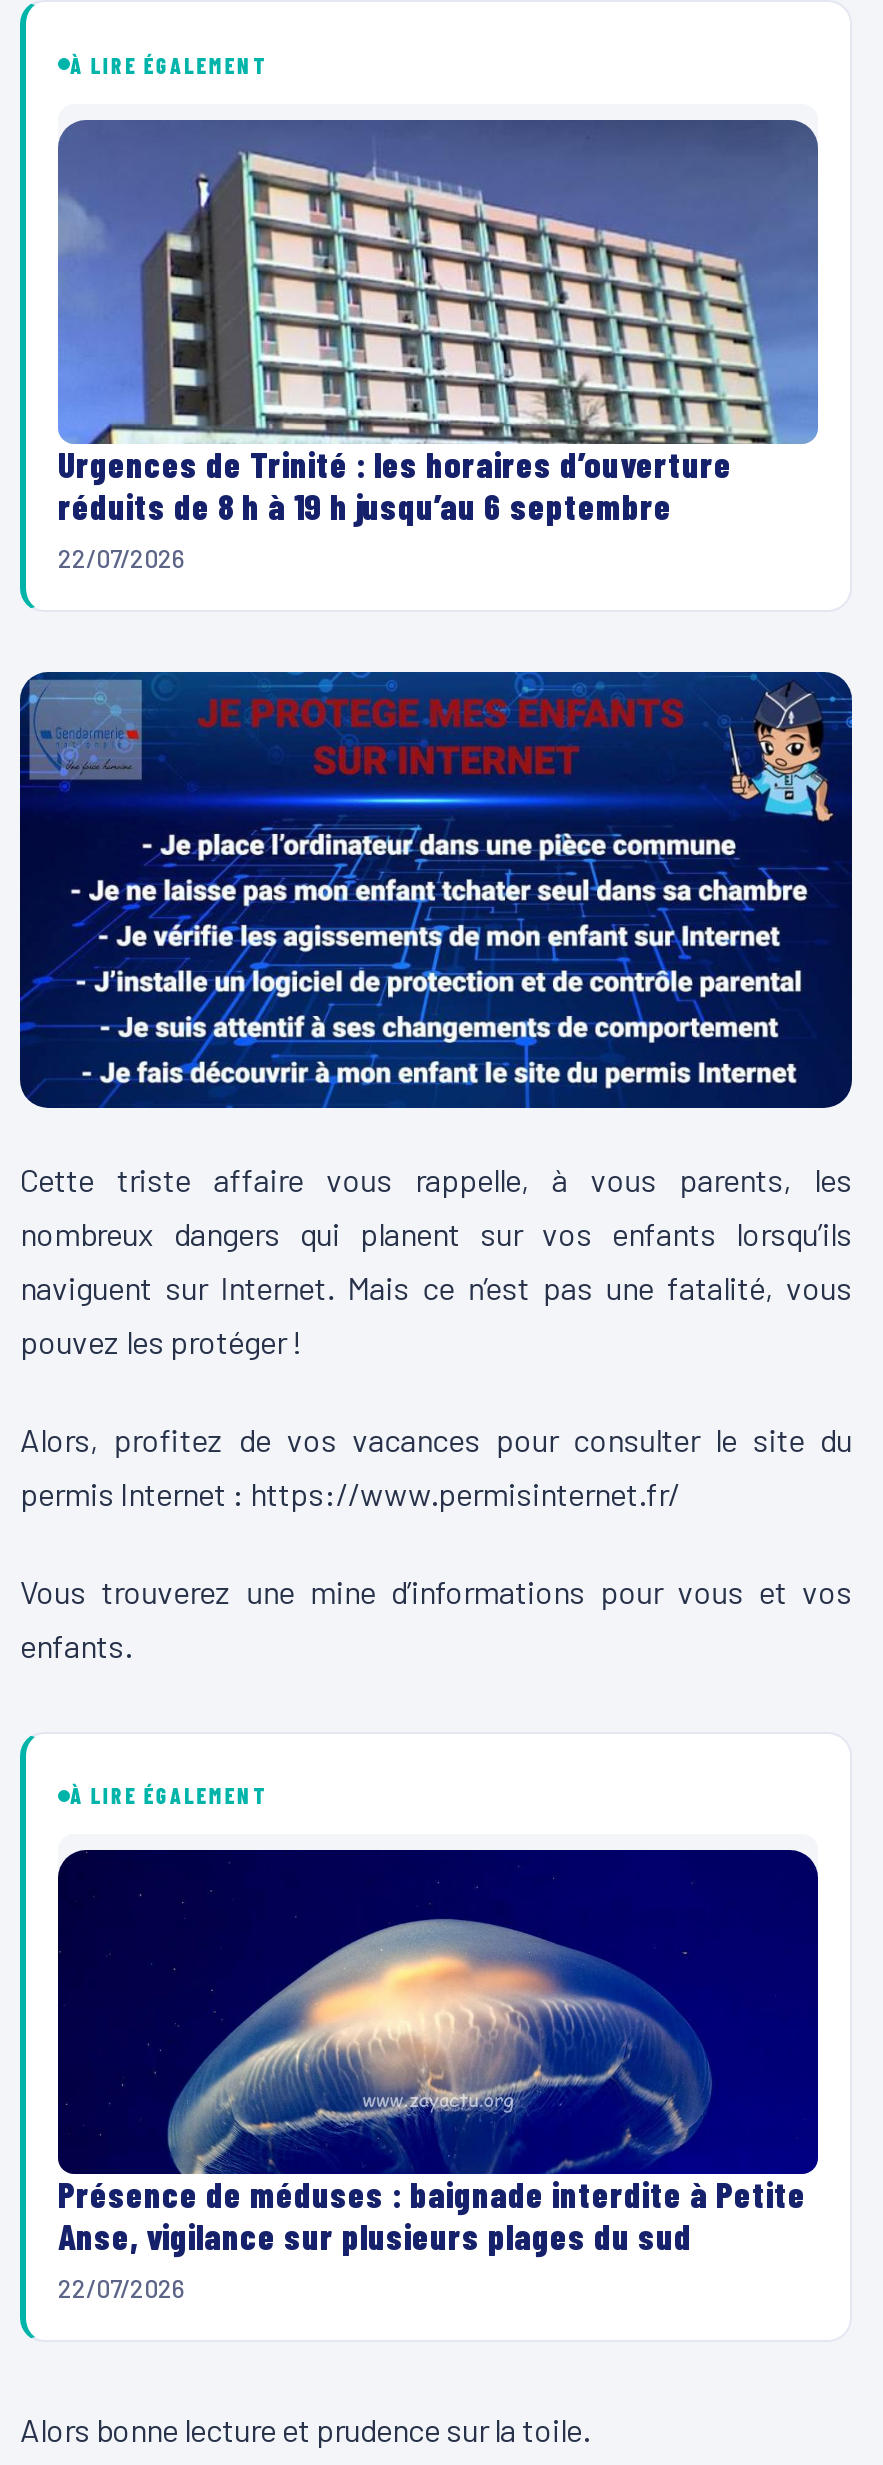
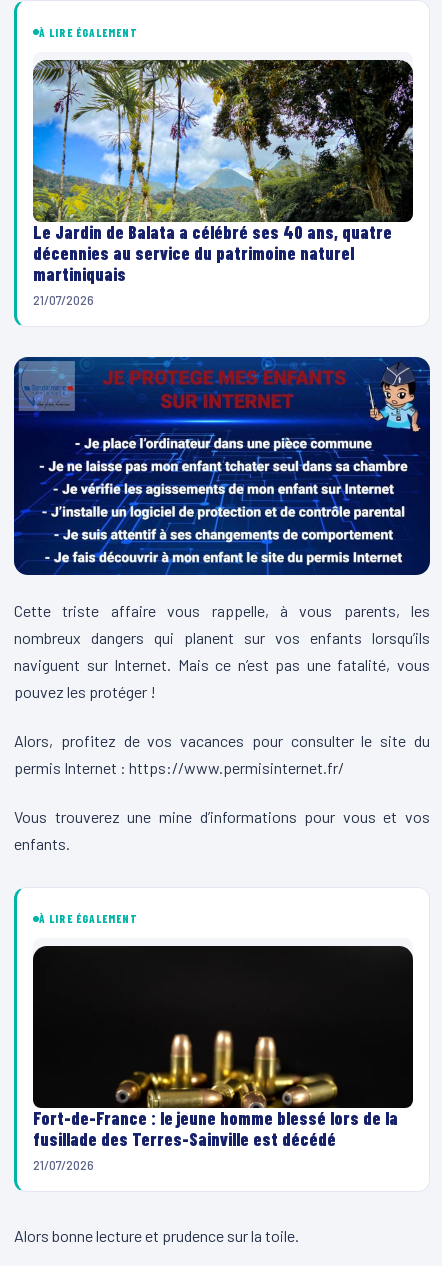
[56,118,820,574] [image] | Urgences de Trinité : les horaires d’ouverture | réduits de 8 h à 19 h jusqu’au 6 septembre | 22/07/2026 -> [32,59,414,308] [image] | Le Jardin de Balata a célébré ses 40 ans, quatre | décennies au service du patrimoine naturel | martiniquais | 21/07/2026
[58,1850,820,2304] [image] | Présence de méduses : baignade interdite à Petite | Anse, vigilance sur plusieurs plages du sud | 22/07/2026 -> [33,946,414,1173] [image] | Fort-de-France : le jeune homme blessé lors de la | fusillade des Terres-Sainville est décédé | 21/07/2026

